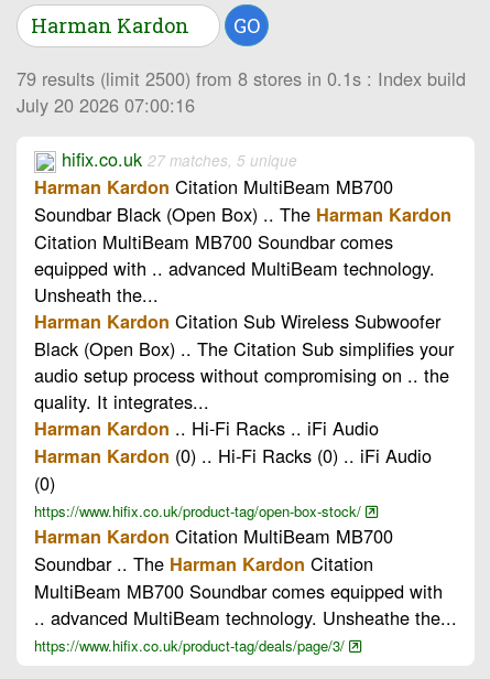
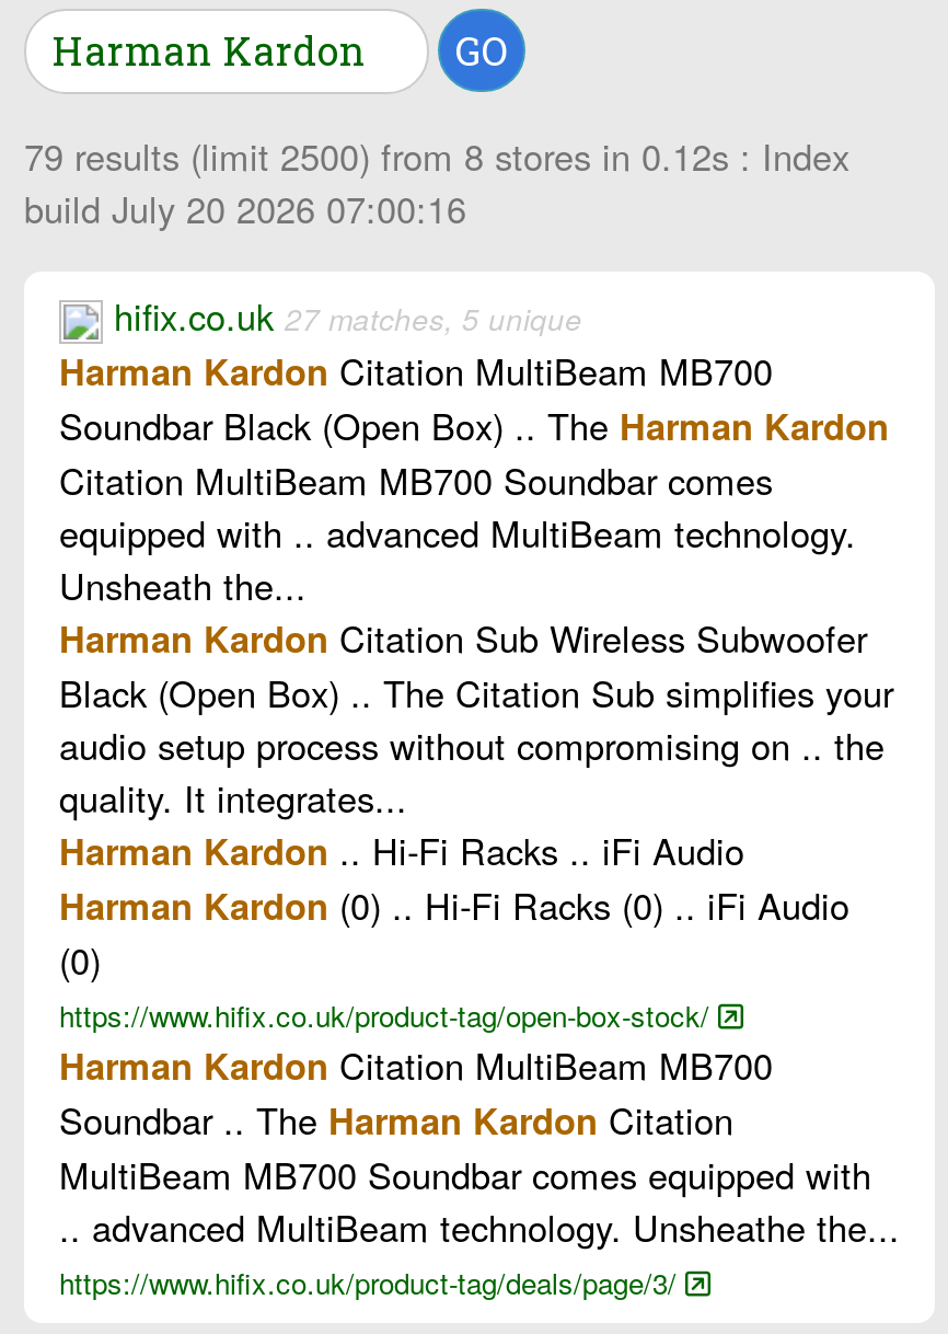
[17,65,466,118] 79 results (limit 2500) from 8 stores in 0.1s : Index build | July 20 2026 07:00:16 -> [24,130,849,235] 79 results (limit 2500) from 8 stores in 0.12s : Index | build July 20 2026 07:00:16

